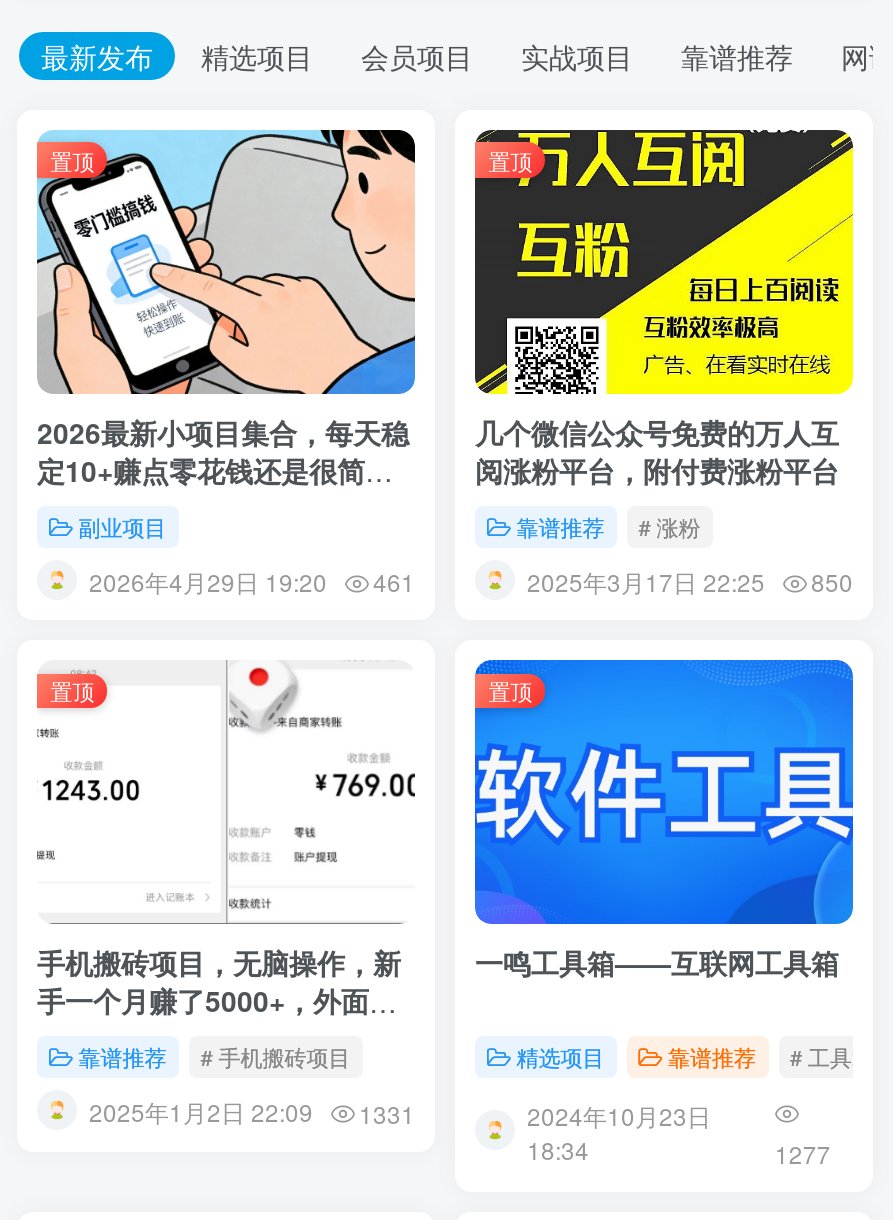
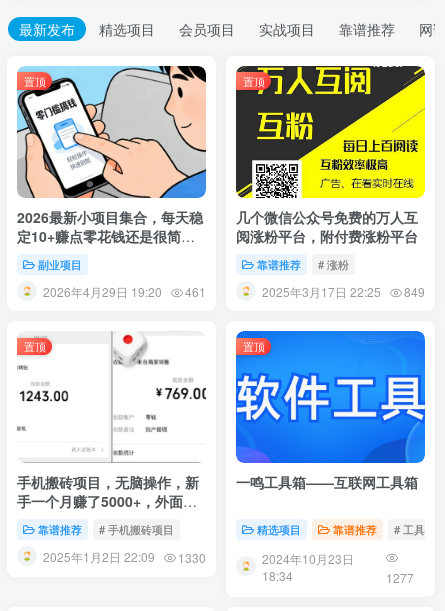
[527,563,853,598] 2025年3月17日 22:25 850 -> [262,282,425,300] 2025年3月17日 22:25 849
[89,1094,415,1129] 2025年1月2日 22:09 1331 -> [43,548,206,565] 2025年1月2日 22:09 1330

